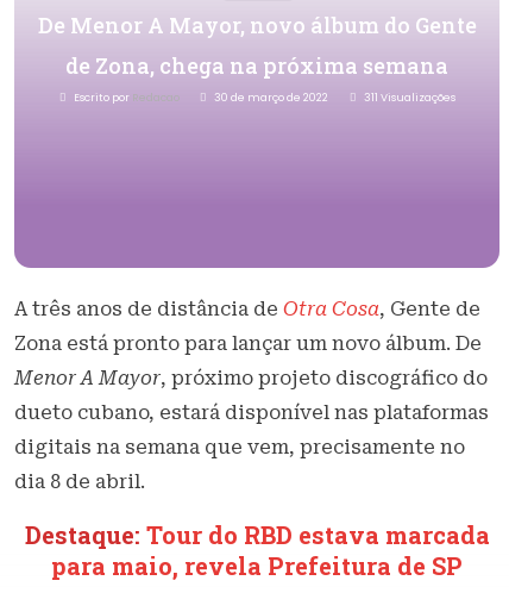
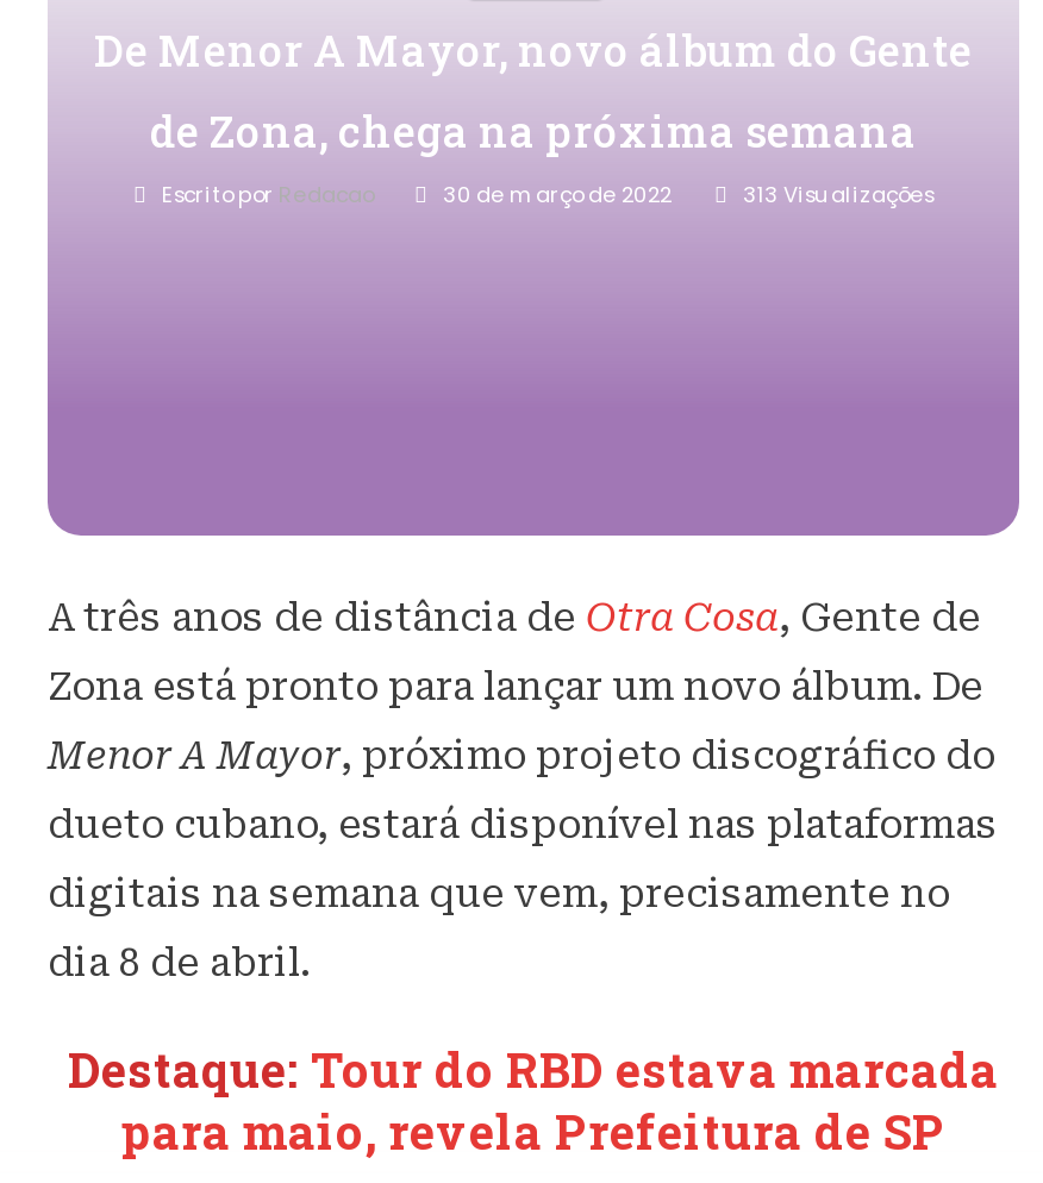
[363,90,455,105] 311 Visualizações -> [743,181,933,209] 313 Visualizações

